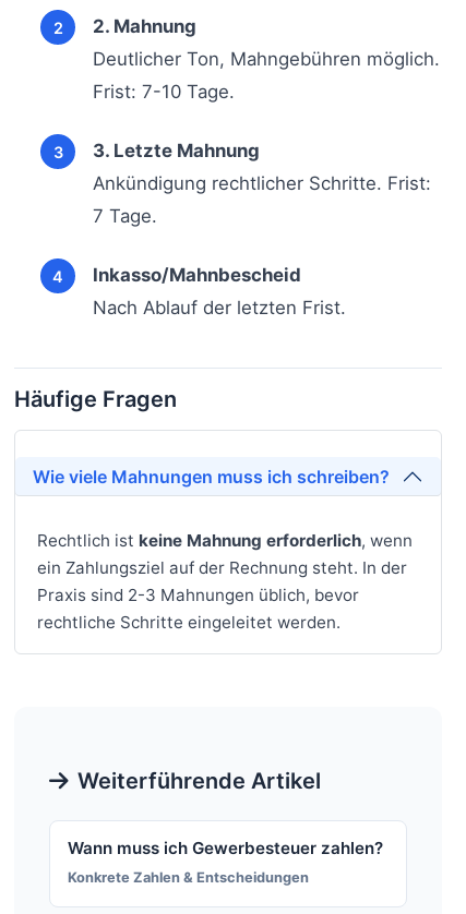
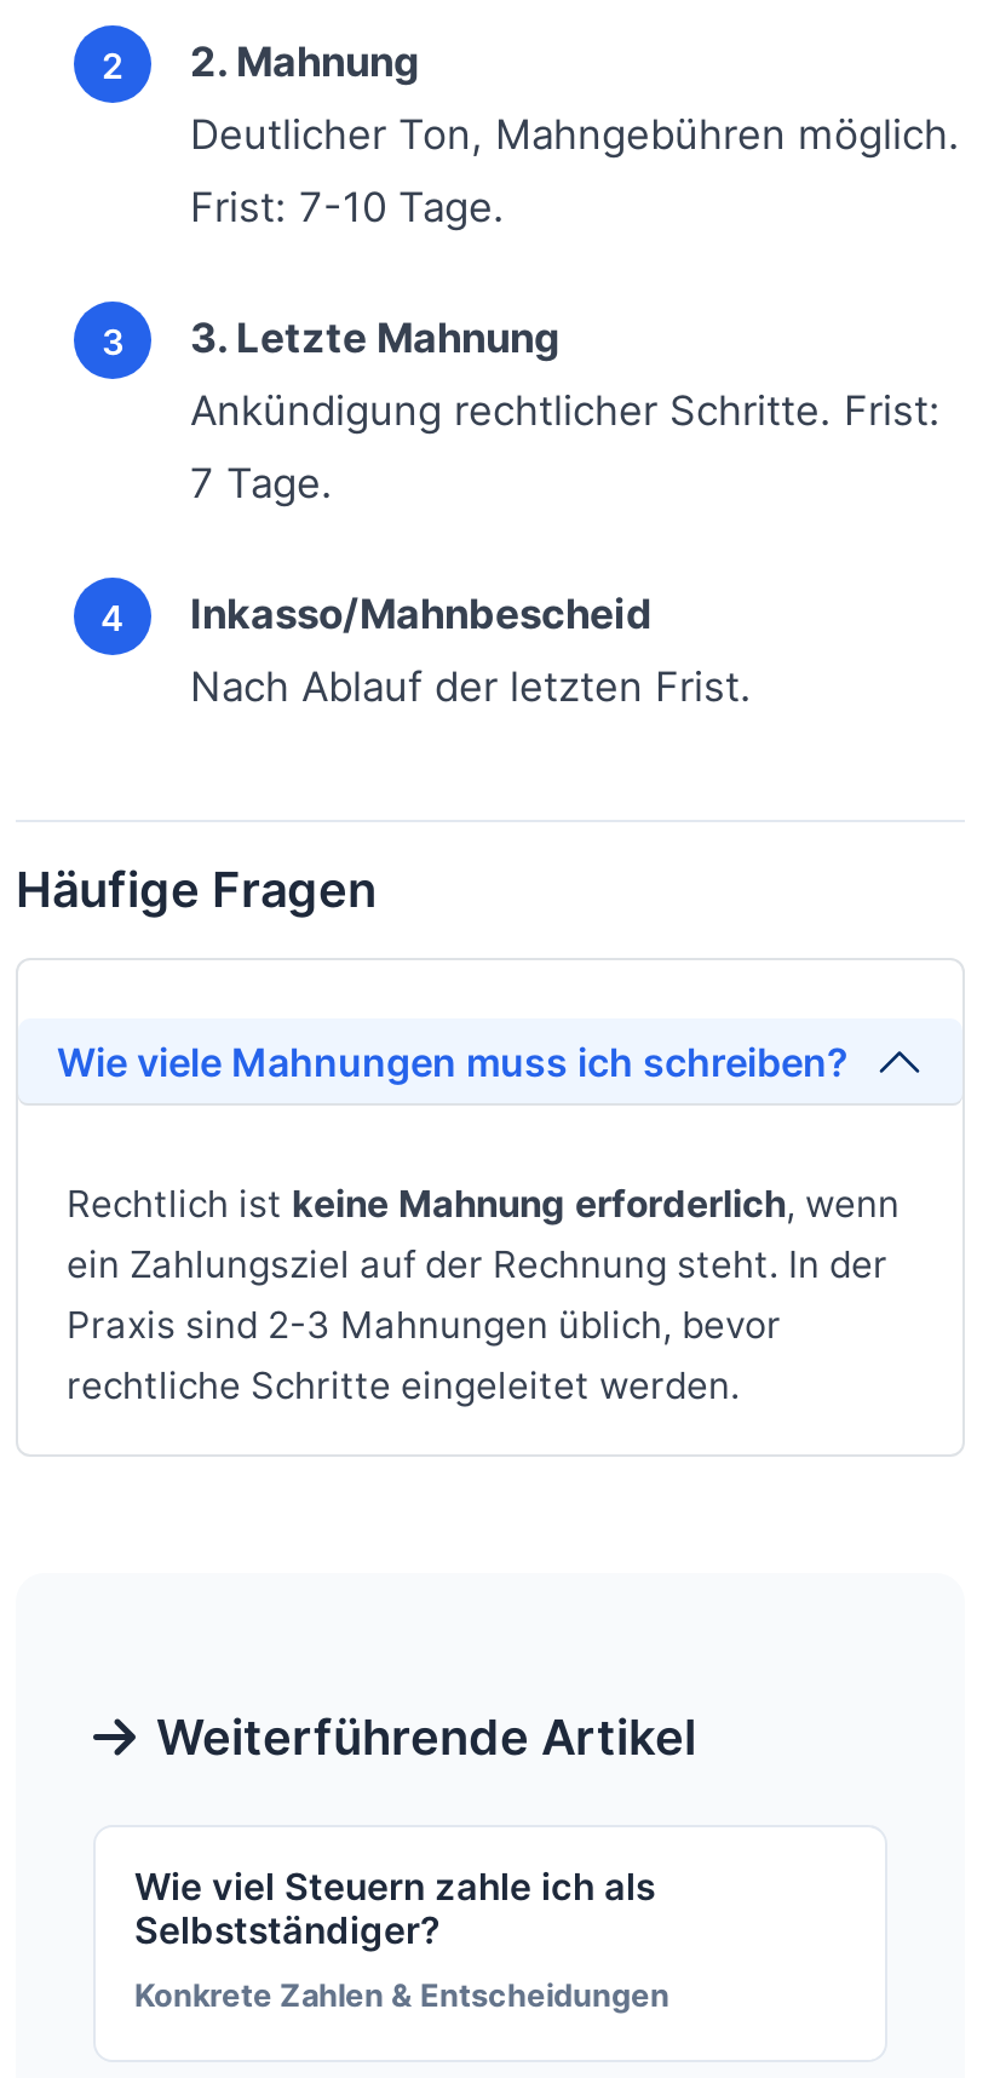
[68,838,383,859] Wann muss ich Gewerbesteuer zahlen? -> [134,1865,655,1954] Wie viel Steuern zahle ich als | Selbstständiger?

